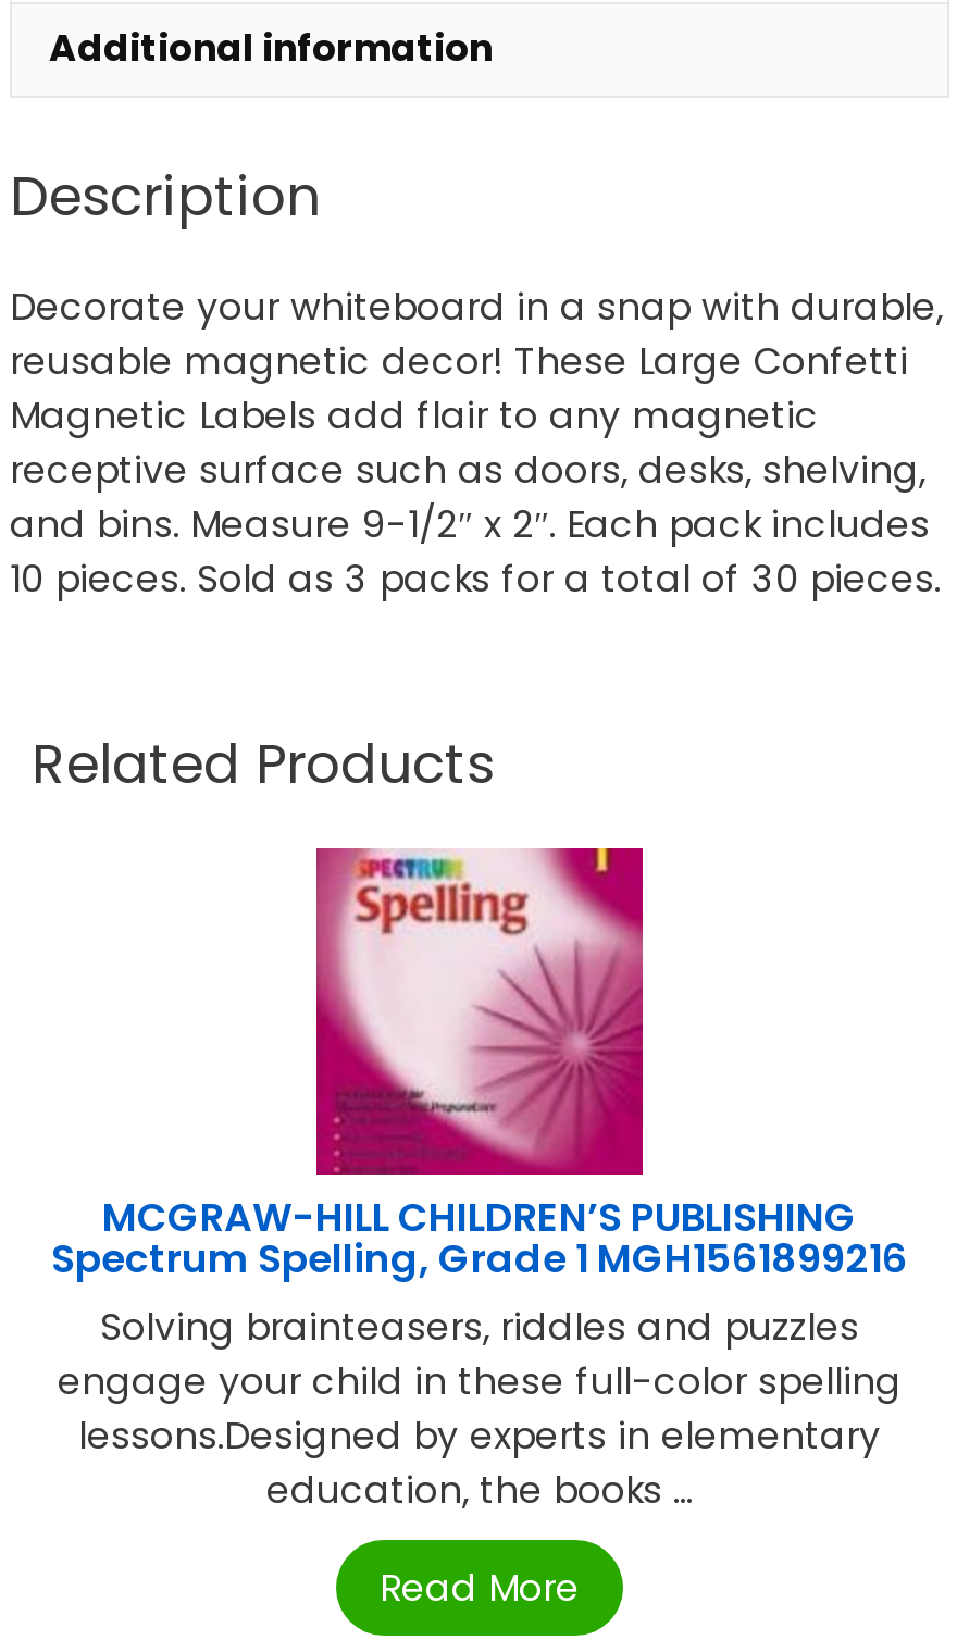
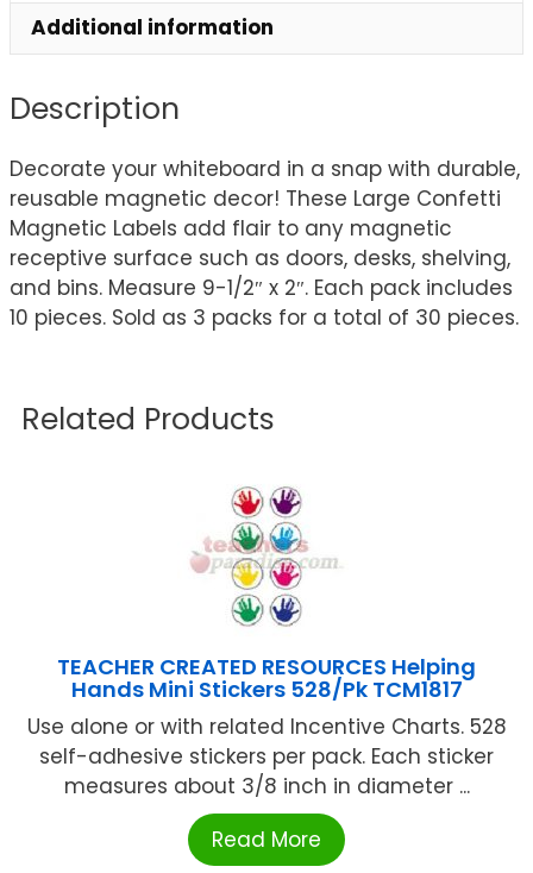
[51,846,908,1517] [image] | MCGRAW-HILL CHILDREN’S PUBLISHING | Spectrum Spelling, Grade 1 MGH1561899216 | Solving brainteasers, riddles and puzzles | engage your child in these full-color spelling | lessons.Designed by experts in elementary | education, the books ... -> [27,465,506,801] [image] | TEACHER CREATED RESOURCES Helping | Hands Mini Stickers 528/Pk TCM1817 | Use alone or with related Incentive Charts. 528 | self-adhesive stickers per pack. Each sticker | measures about 3/8 inch in diameter ...

